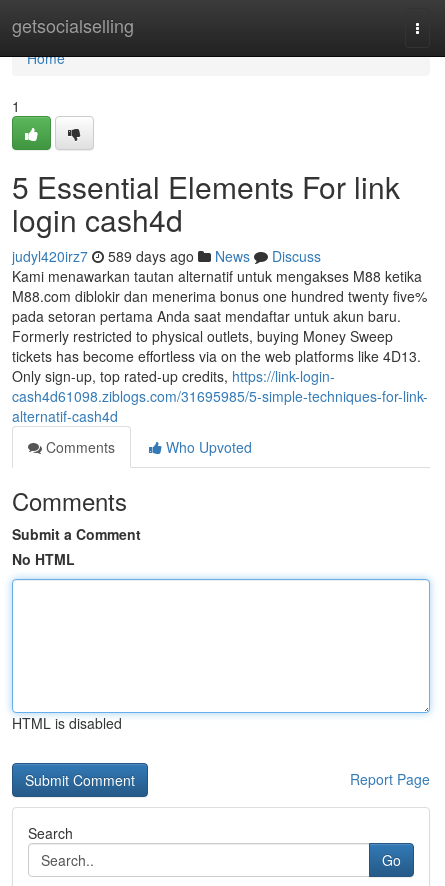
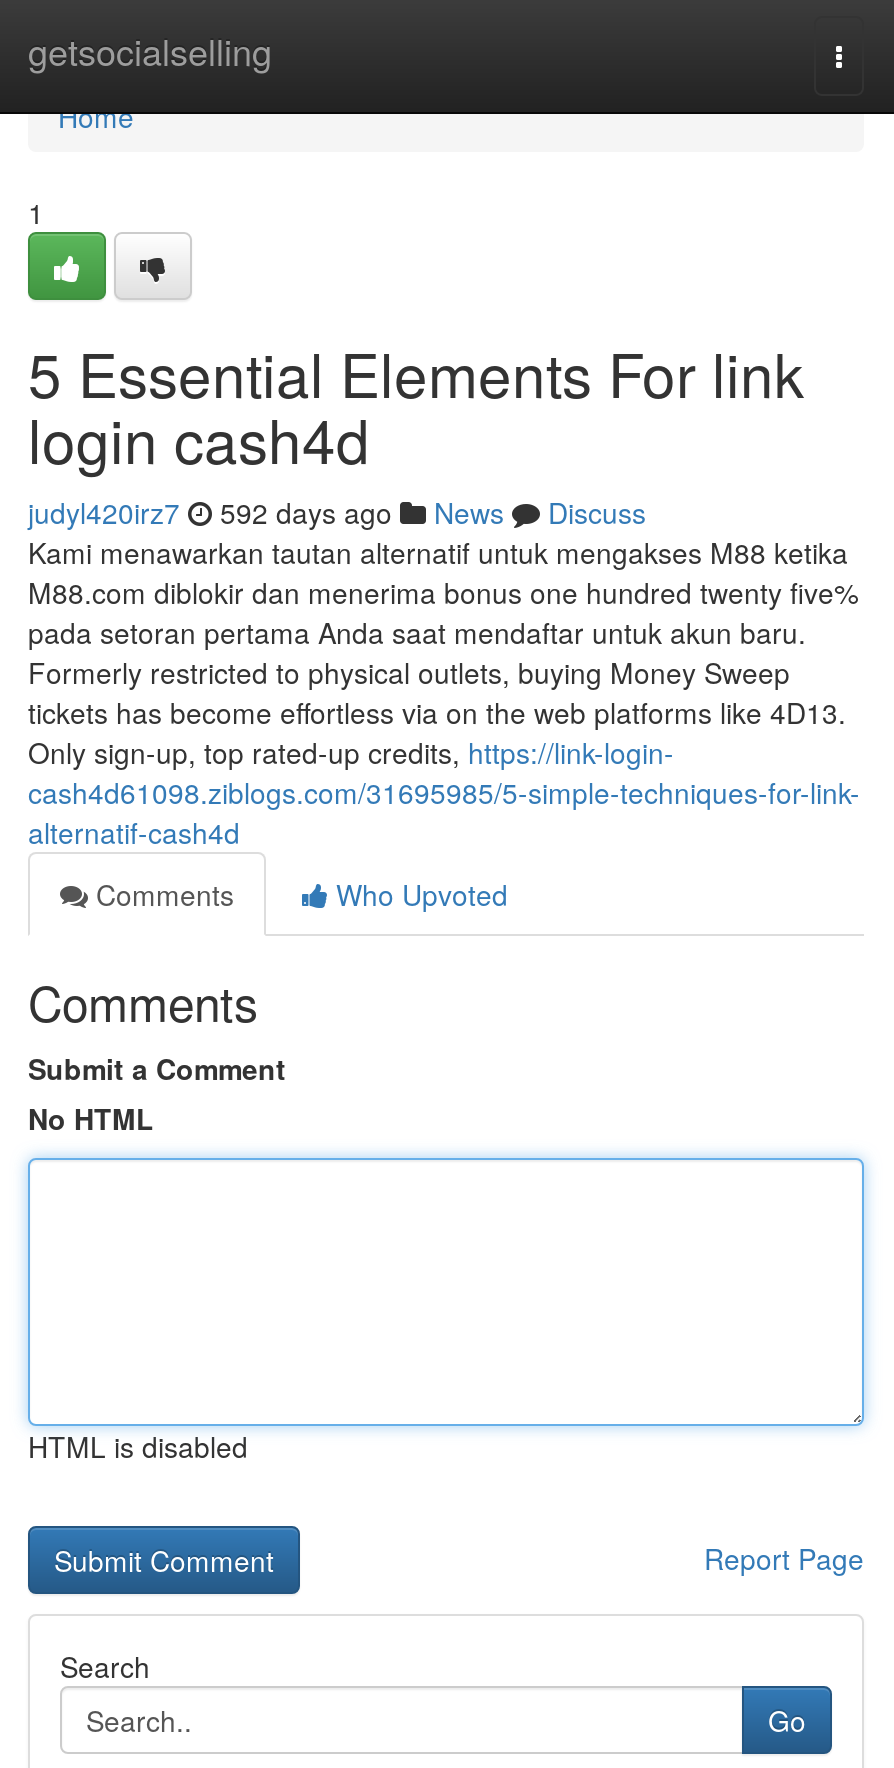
[12,246,321,266] judyl420irz7 589 days ago News Discuss -> [28,492,646,532] judyl420irz7 592 days ago News Discuss

